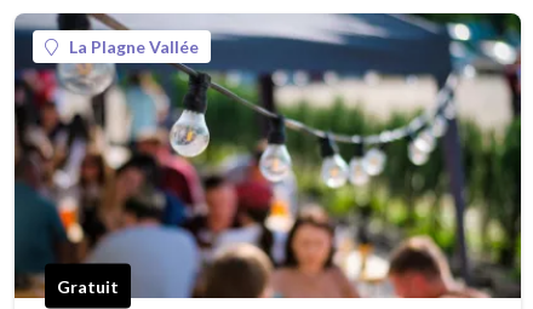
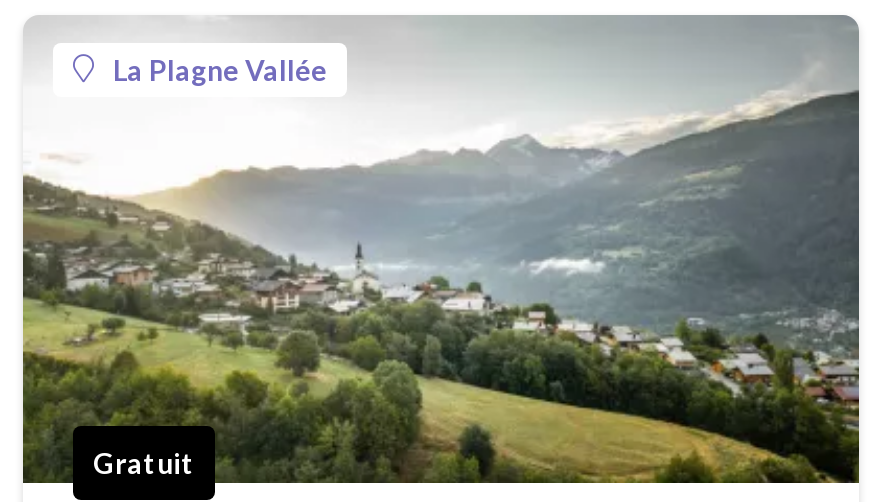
[13,12,522,299] [image] -> [21,14,861,484] [image]

